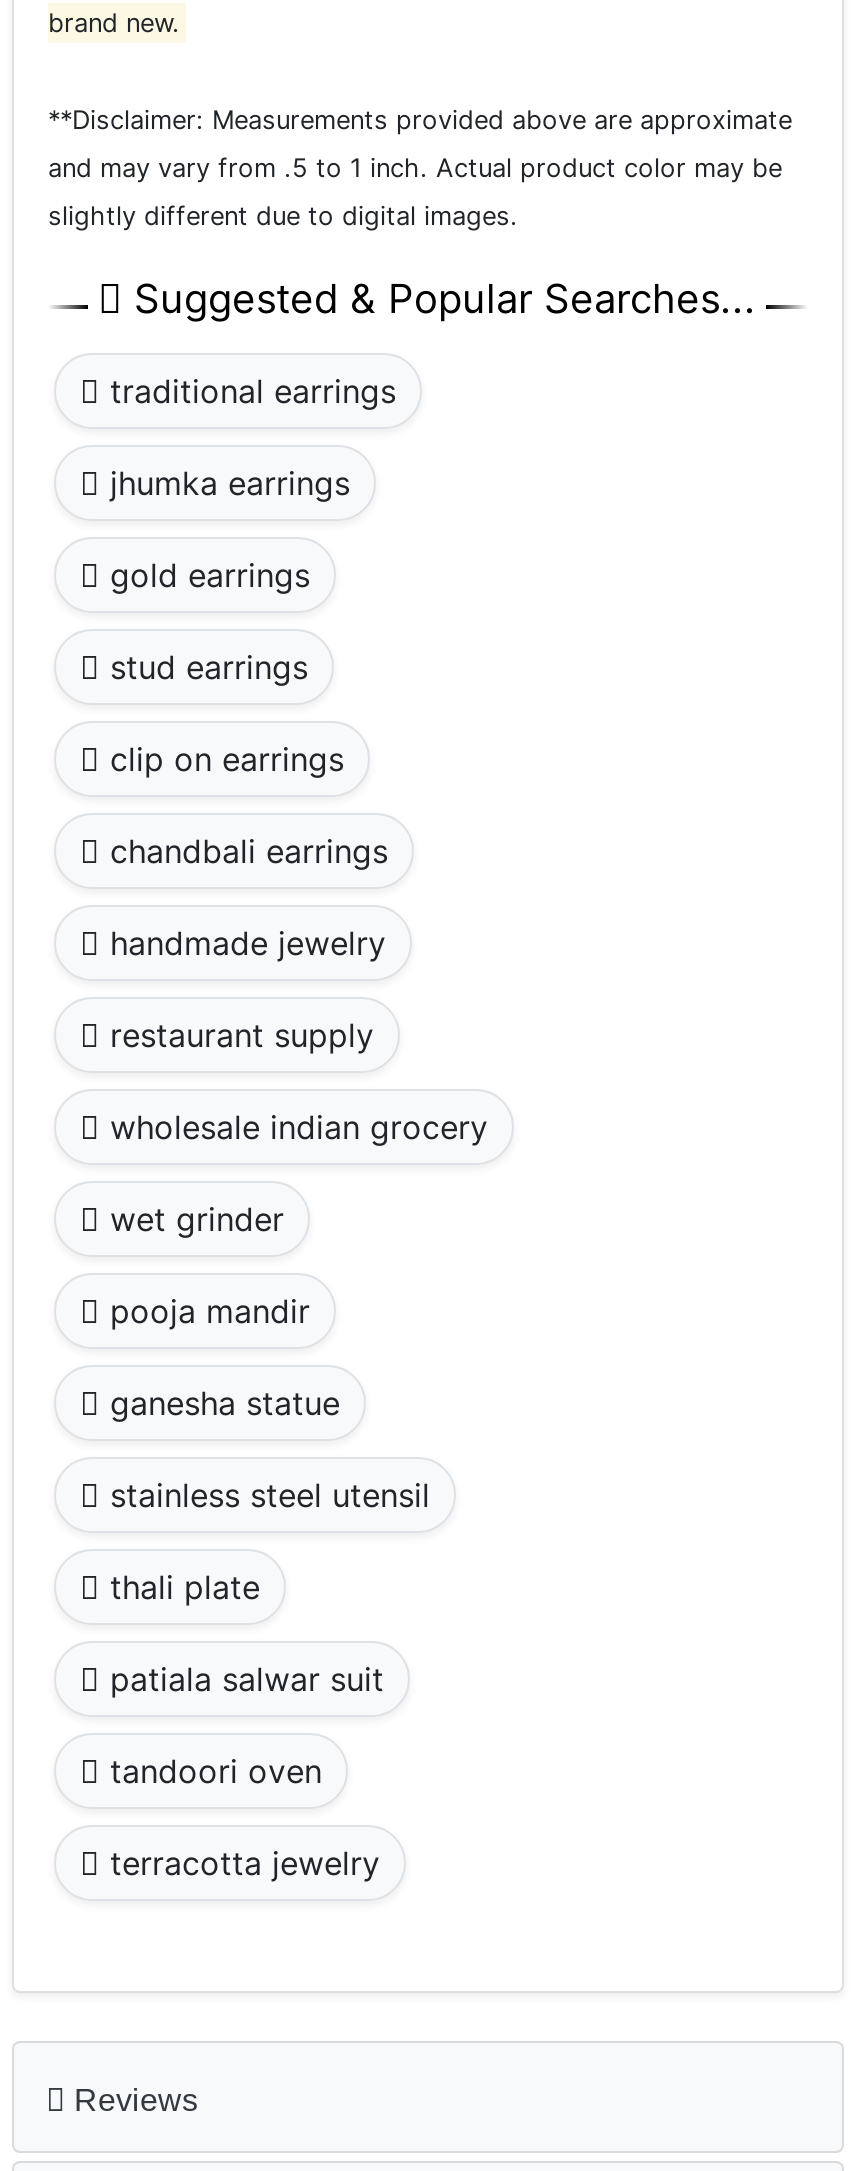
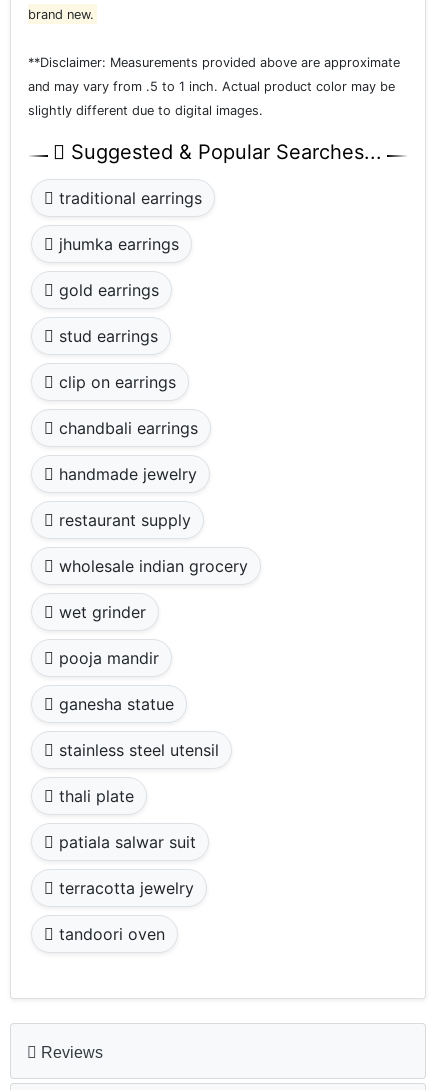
moved [100,1751,322,1791] -> [54,924,165,944]: tandoori oven
moved [100,1843,380,1883] -> [54,878,194,898]: terracotta jewelry

